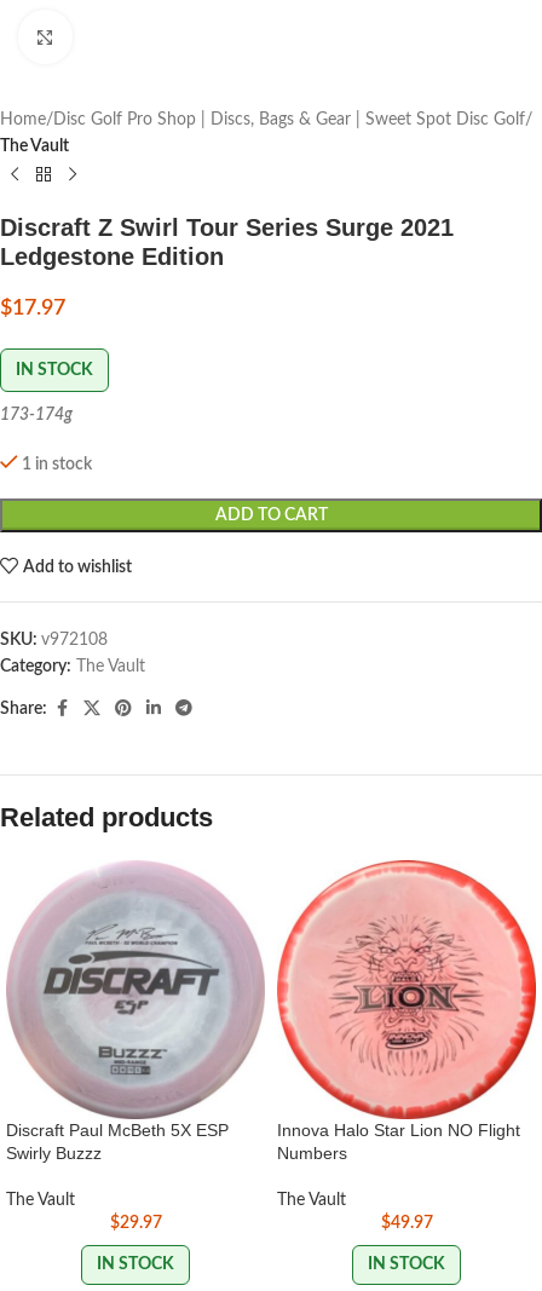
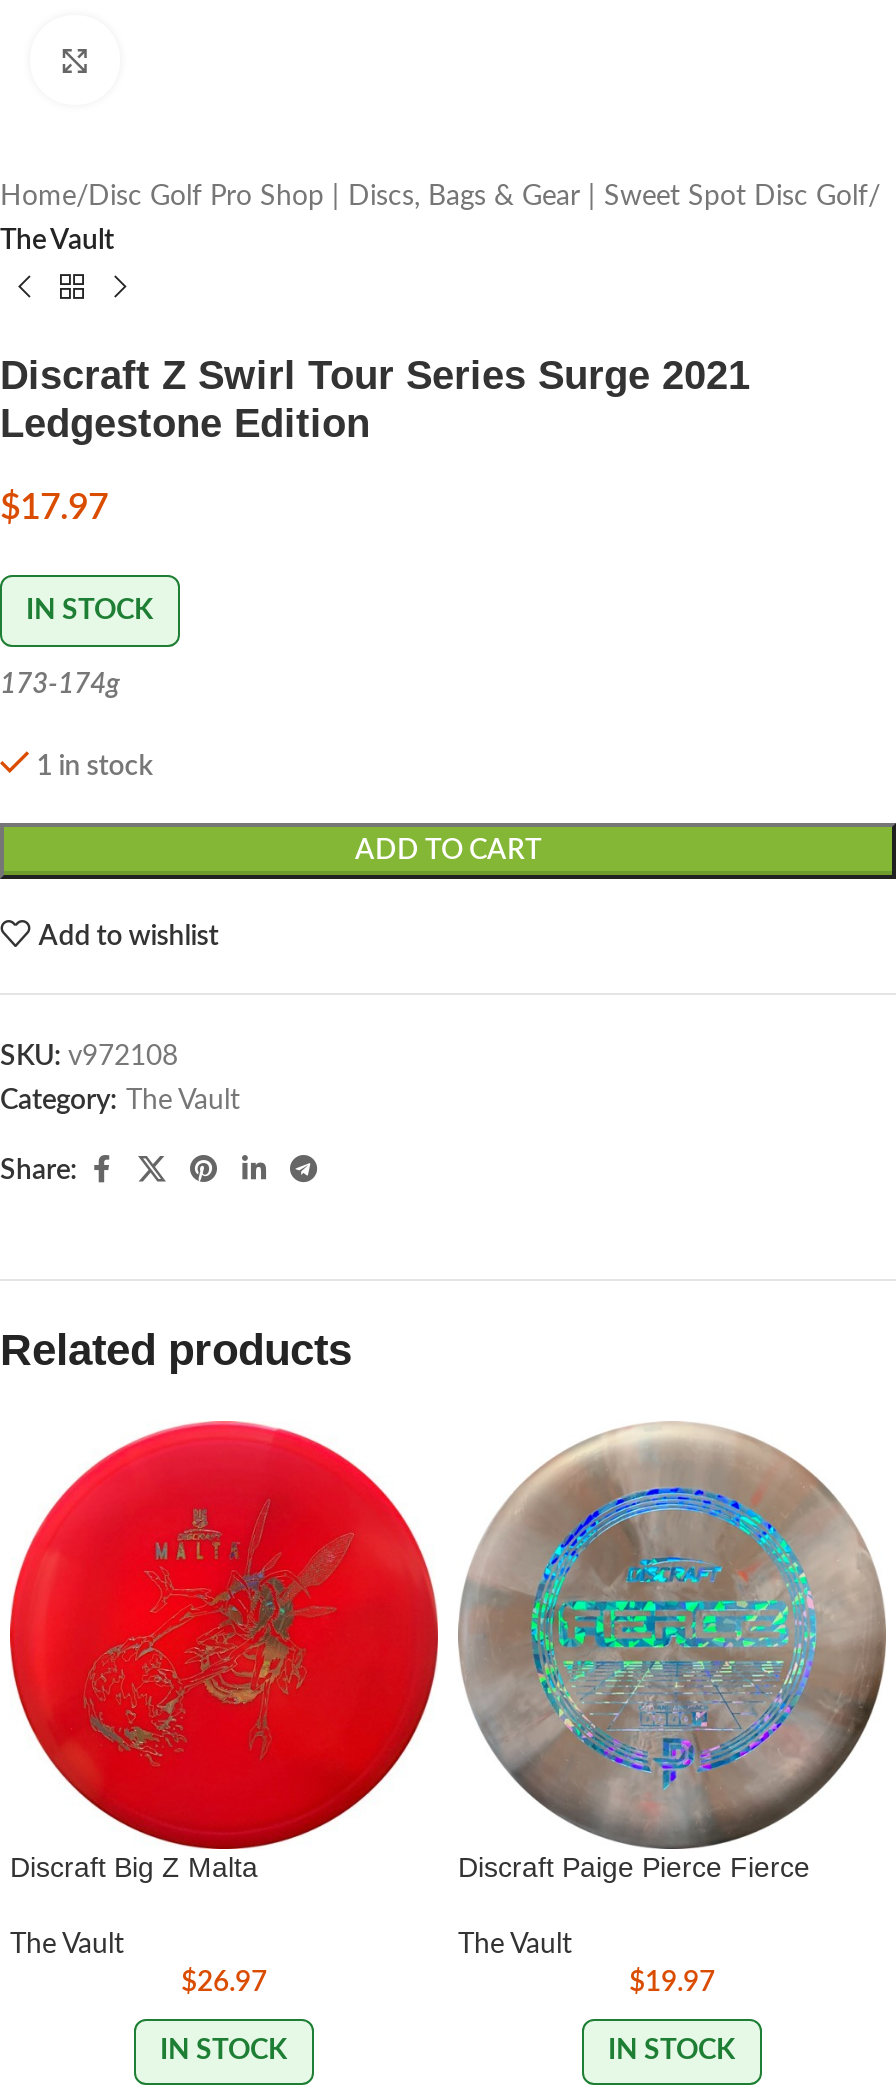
[6,861,264,1163] [image] | Discraft Paul McBeth 5X ESP | Swirly Buzzz -> [10,1421,438,1883] [image] | Discraft Big Z Malta
[276,860,537,1163] [image] | Innova Halo Star Lion NO Flight | Numbers -> [458,1423,886,1883] [image] | Discraft Paige Pierce Fierce
[109,1215,162,1232] $29.97 -> [181,1969,267,1997] $26.97
[380,1215,433,1232] $49.97 -> [629,1969,715,1997] $19.97

